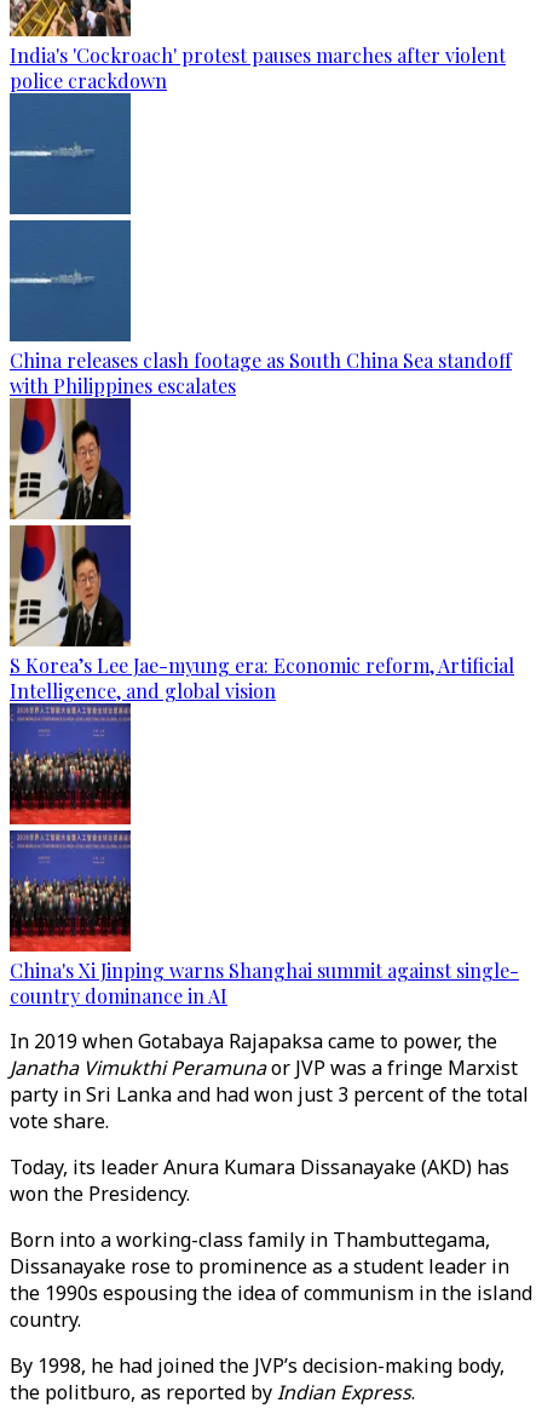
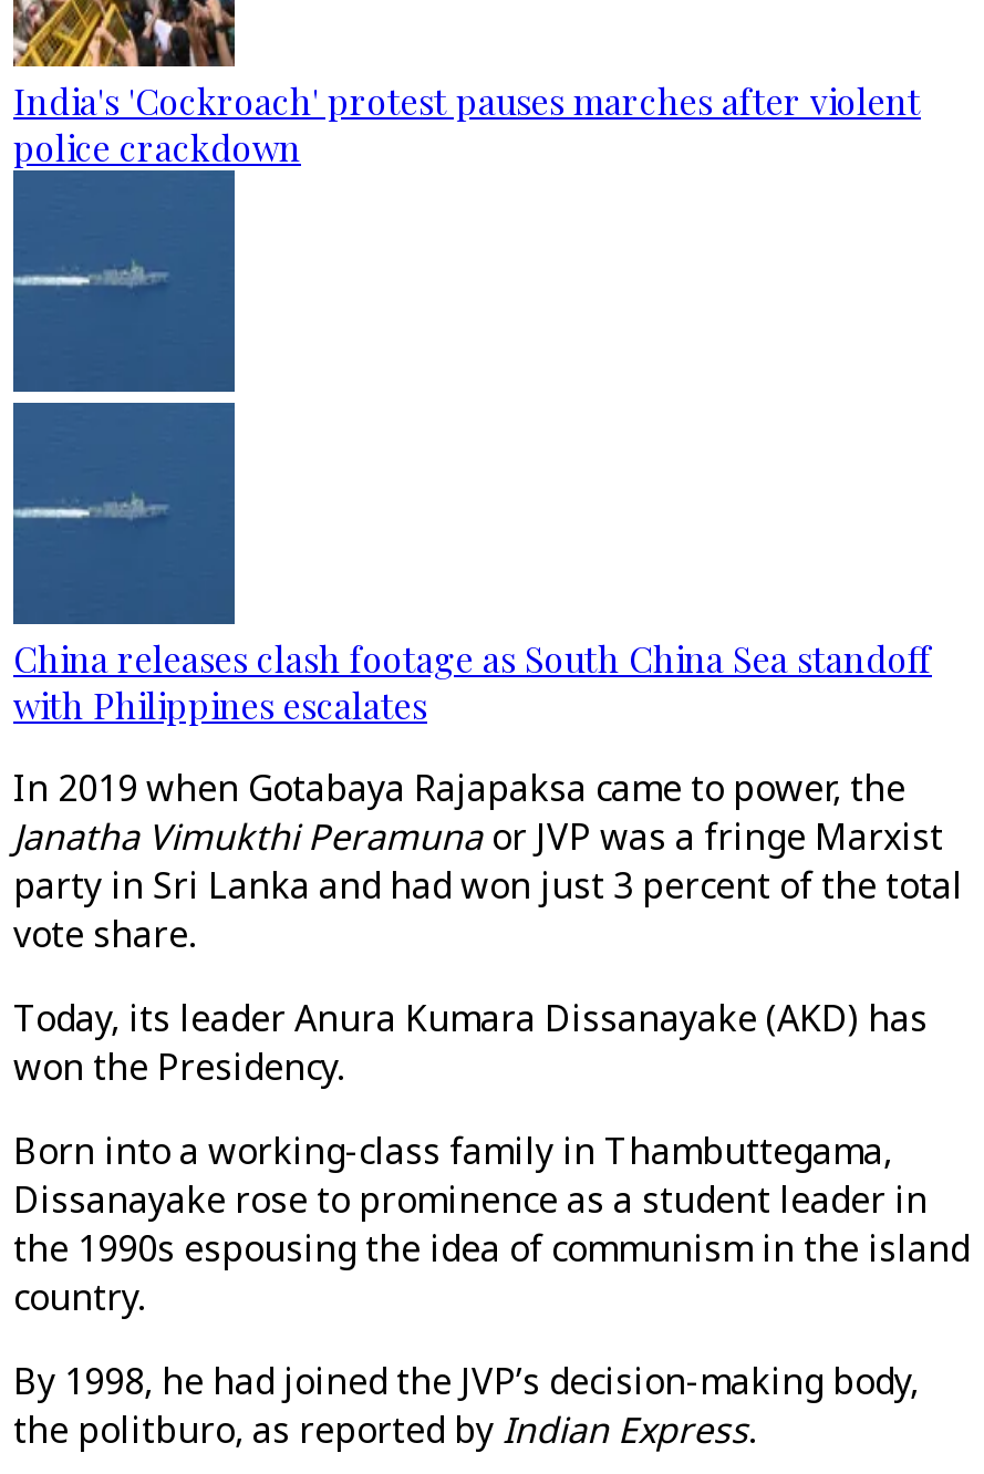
[10,402,514,703] [image] | S Korea’s Lee Jae-myung era: Economic reform, Artificial | Intelligence, and global vision -> none
[8,713,519,1008] [image] | China's Xi Jinping warns Shanghai summit against single- | country dominance in AI -> none

